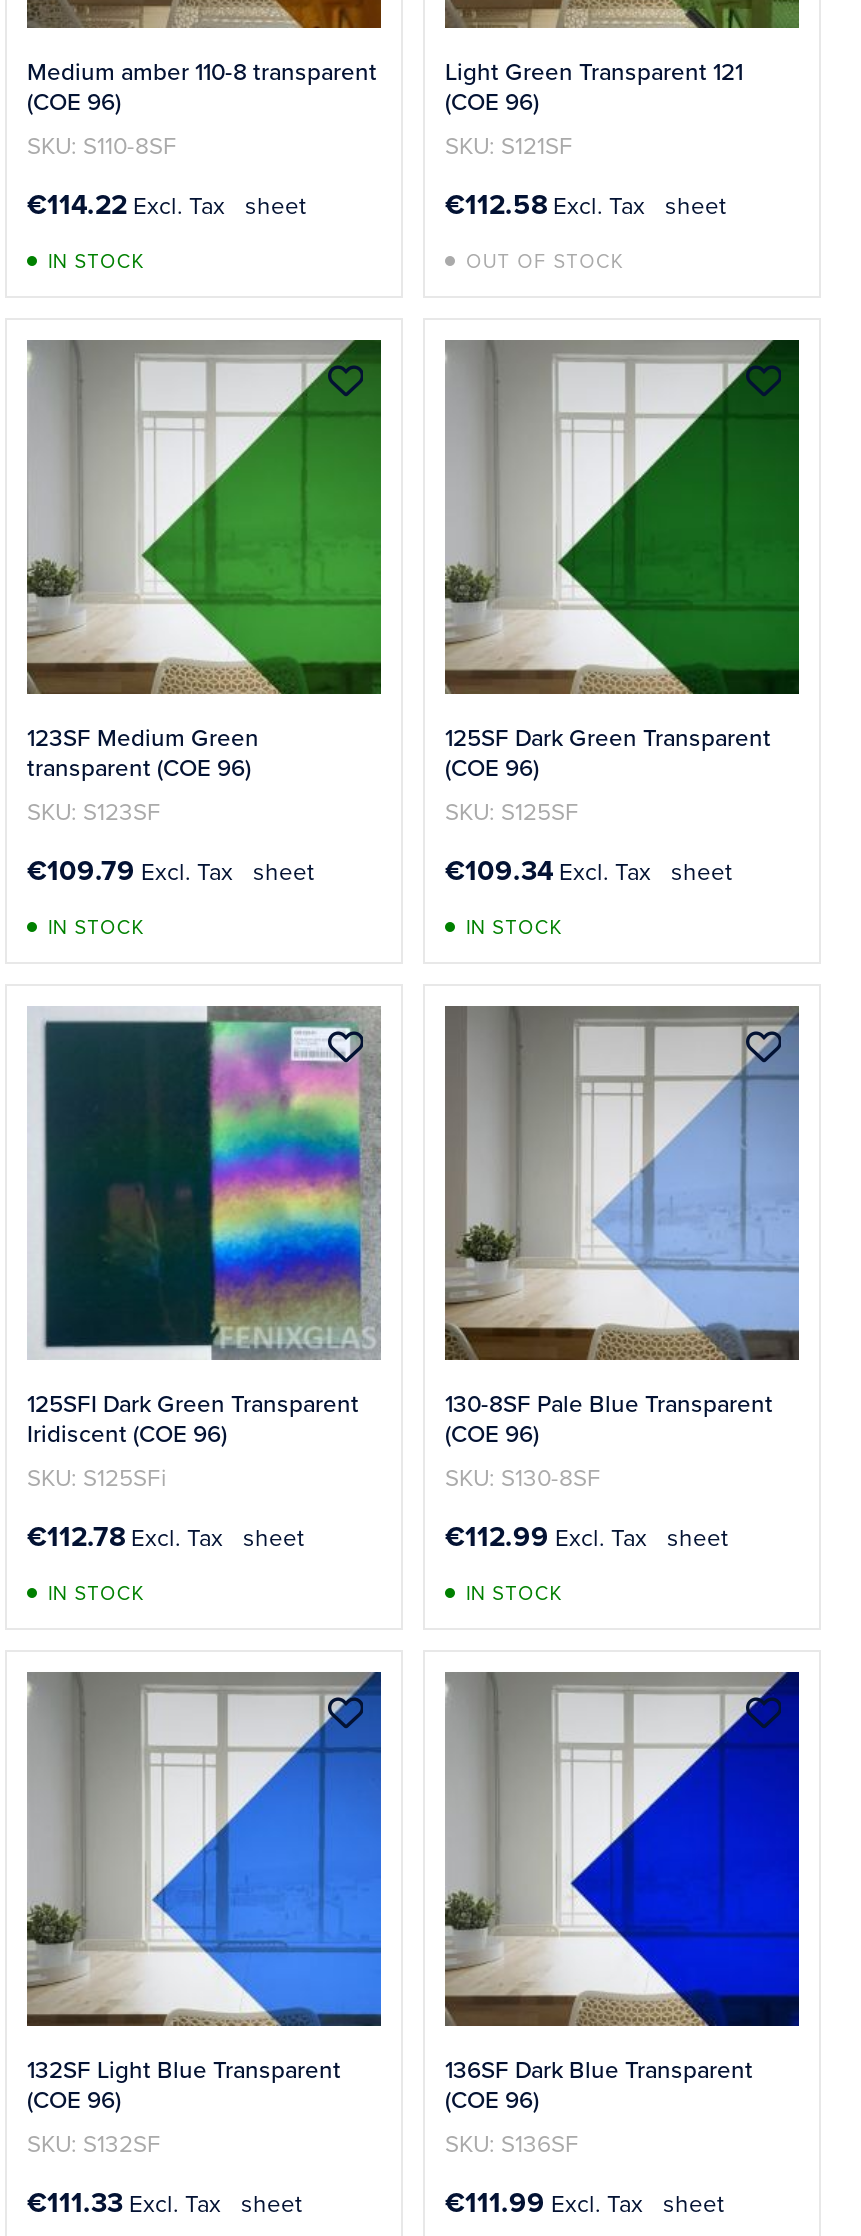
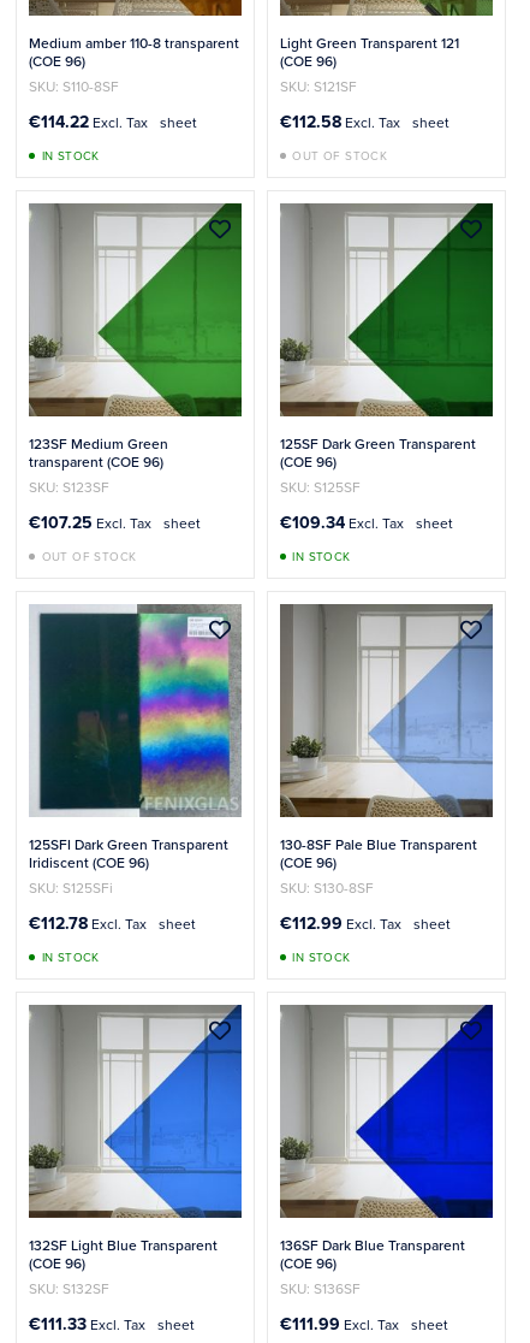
[27,850,135,892] €109.79 -> [29,510,93,535] €107.25
[48,912,144,942] IN STOCK -> [41,548,136,565] OUT OF STOCK

